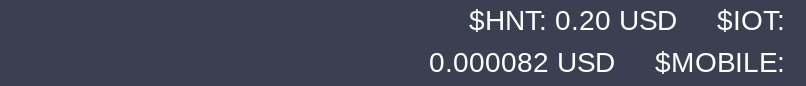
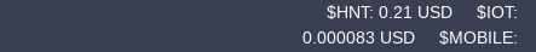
[469,4,785,36] $HNT: 0.20 USD $IOT: -> [327,2,518,22] $HNT: 0.21 USD $IOT:
[429,46,785,78] 0.000082 USD $MOBILE: -> [302,28,518,47] 0.000083 USD $MOBILE:

